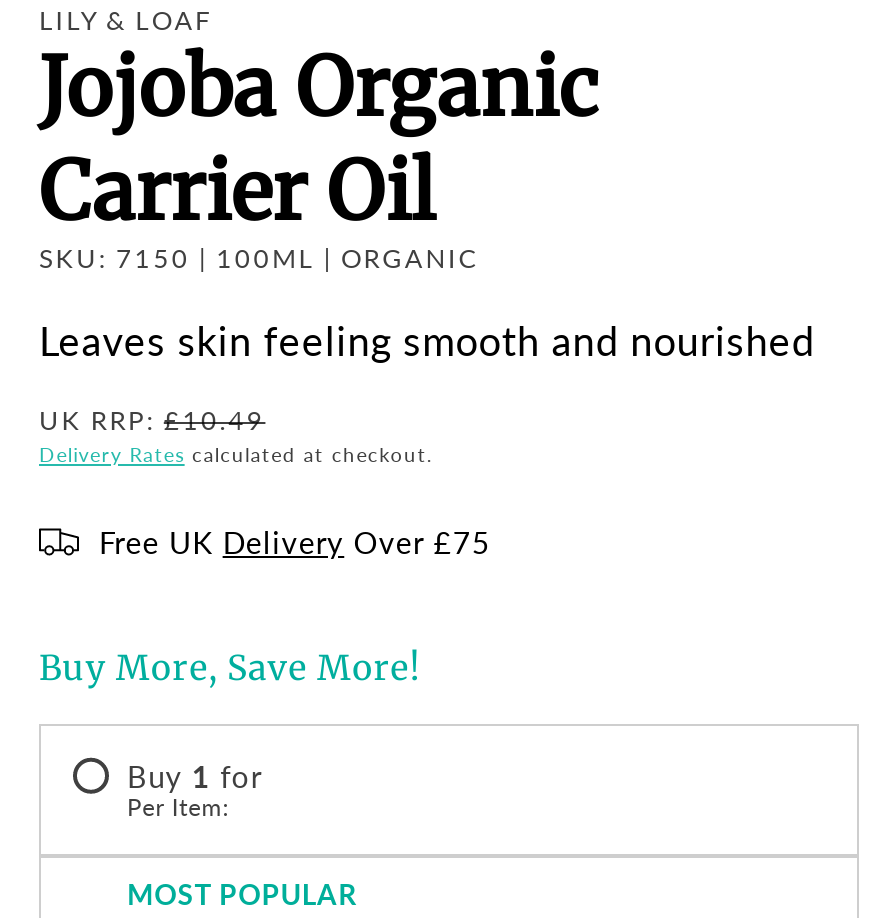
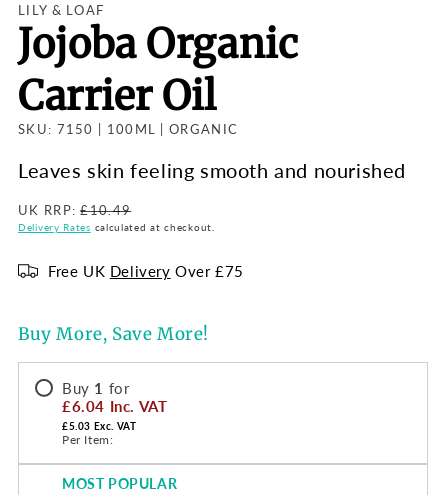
none -> [62,397,167,432] £6.04 Inc. VAT | £5.03 Exc. VAT

